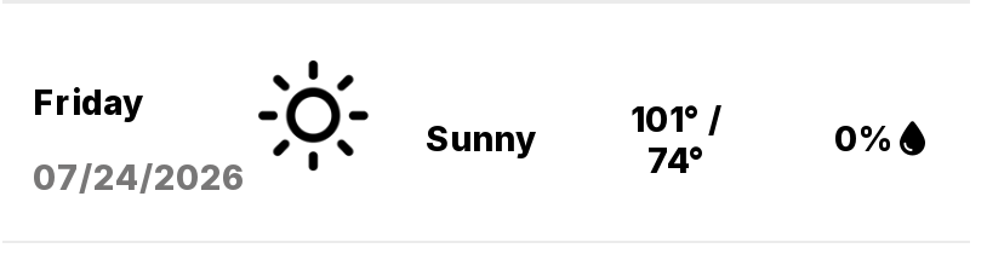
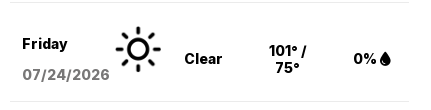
[426,117,537,158] Sunny -> [184,50,223,67] Clear
[647,139,706,180] 74° -> [275,59,300,76] 75°

